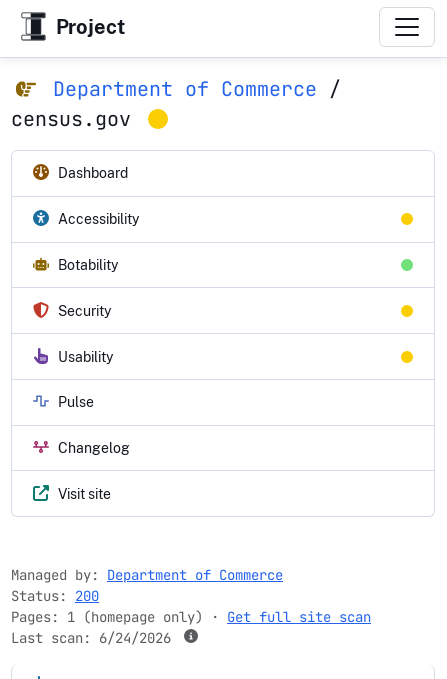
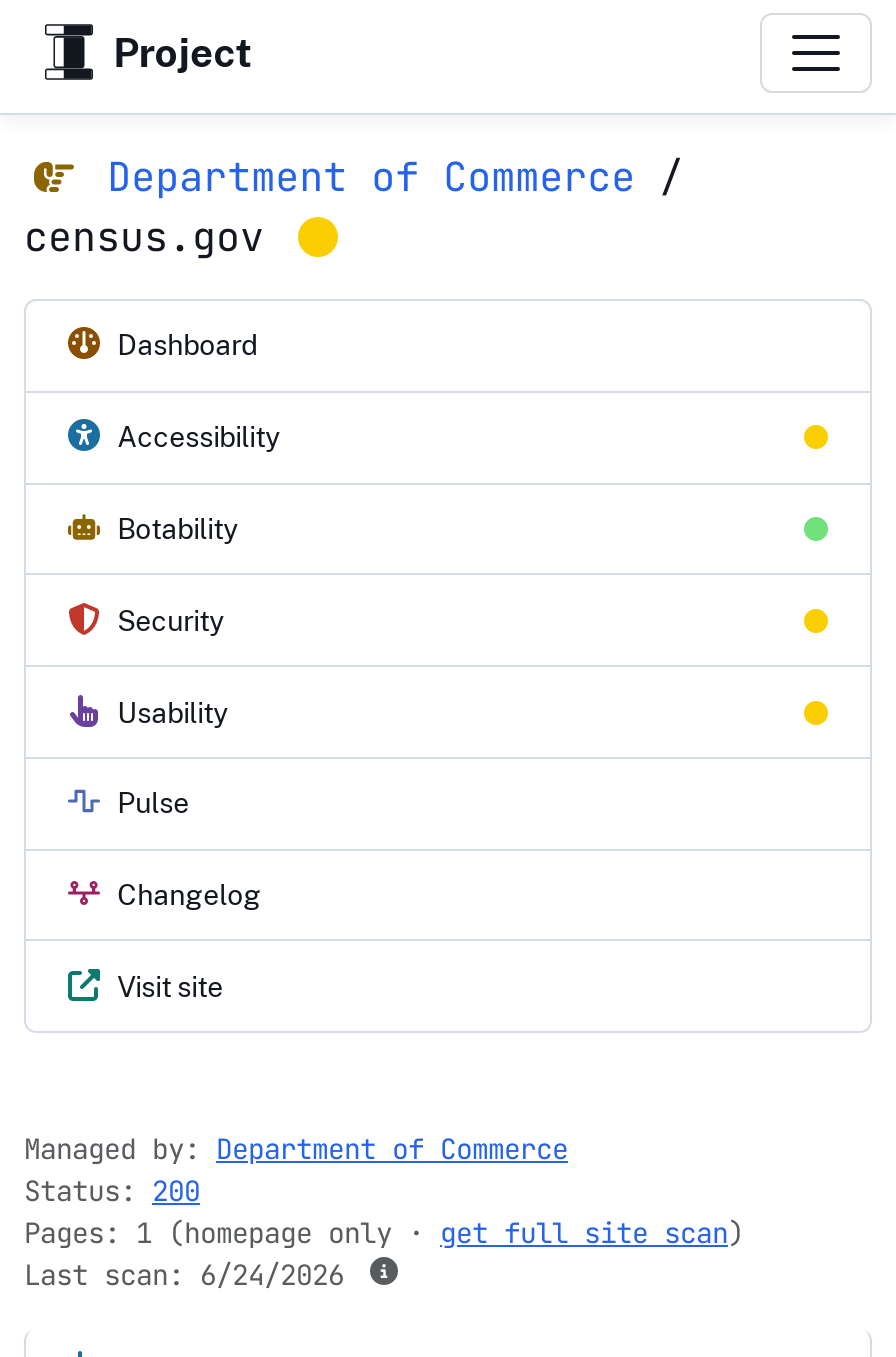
[11,608,371,626] Pages: 1 (homepage only) · Get full site scan -> [24,1215,744,1251] Pages: 1 (homepage only · get full site scan)

